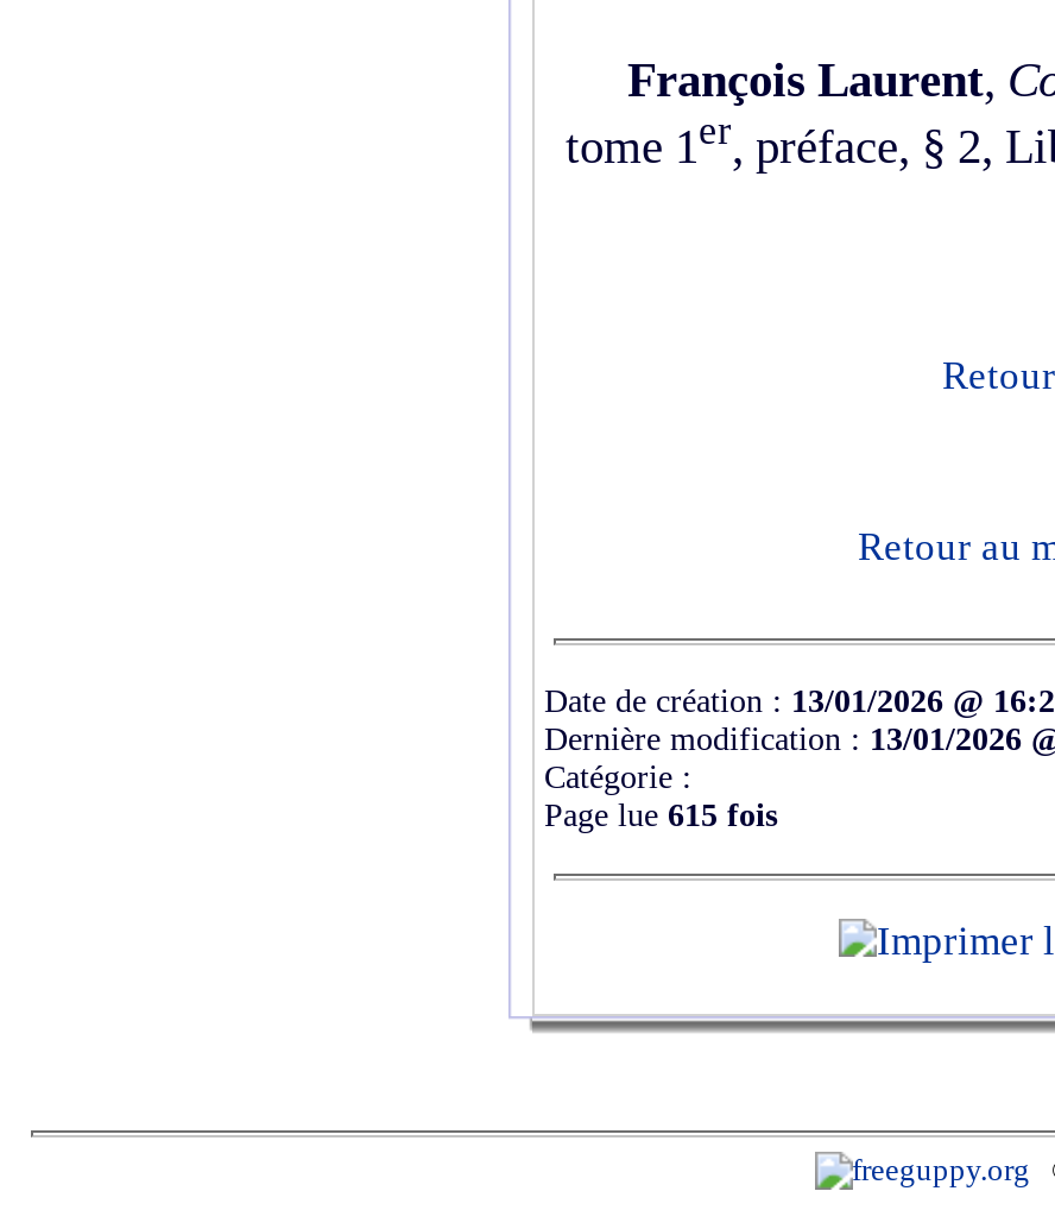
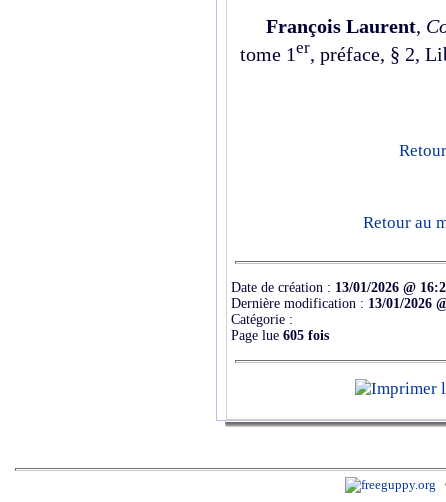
[544,798,777,834] Page lue 615 fois -> [231,328,329,343] Page lue 605 fois

